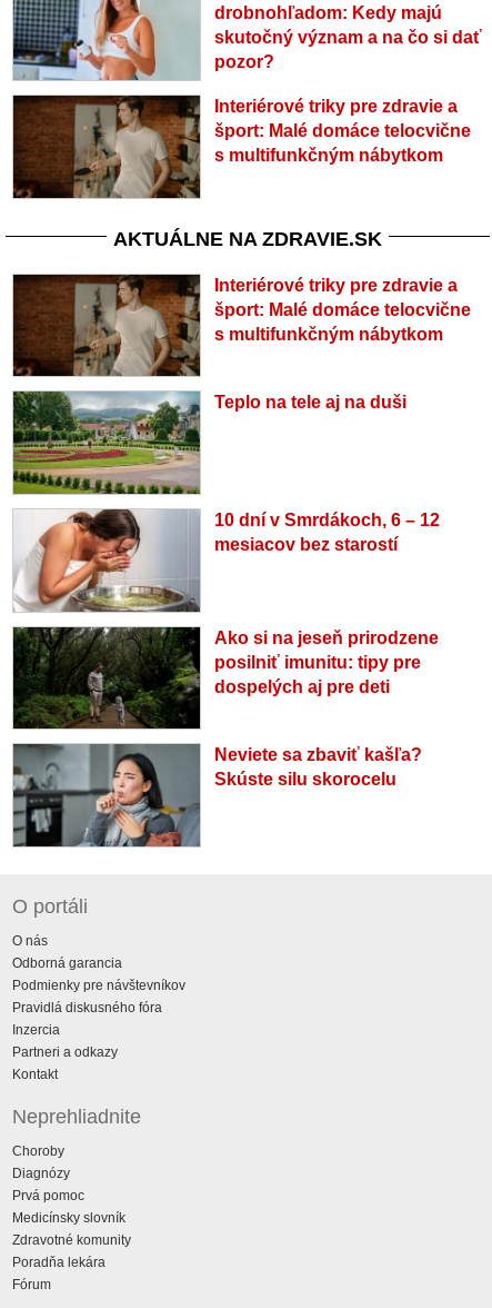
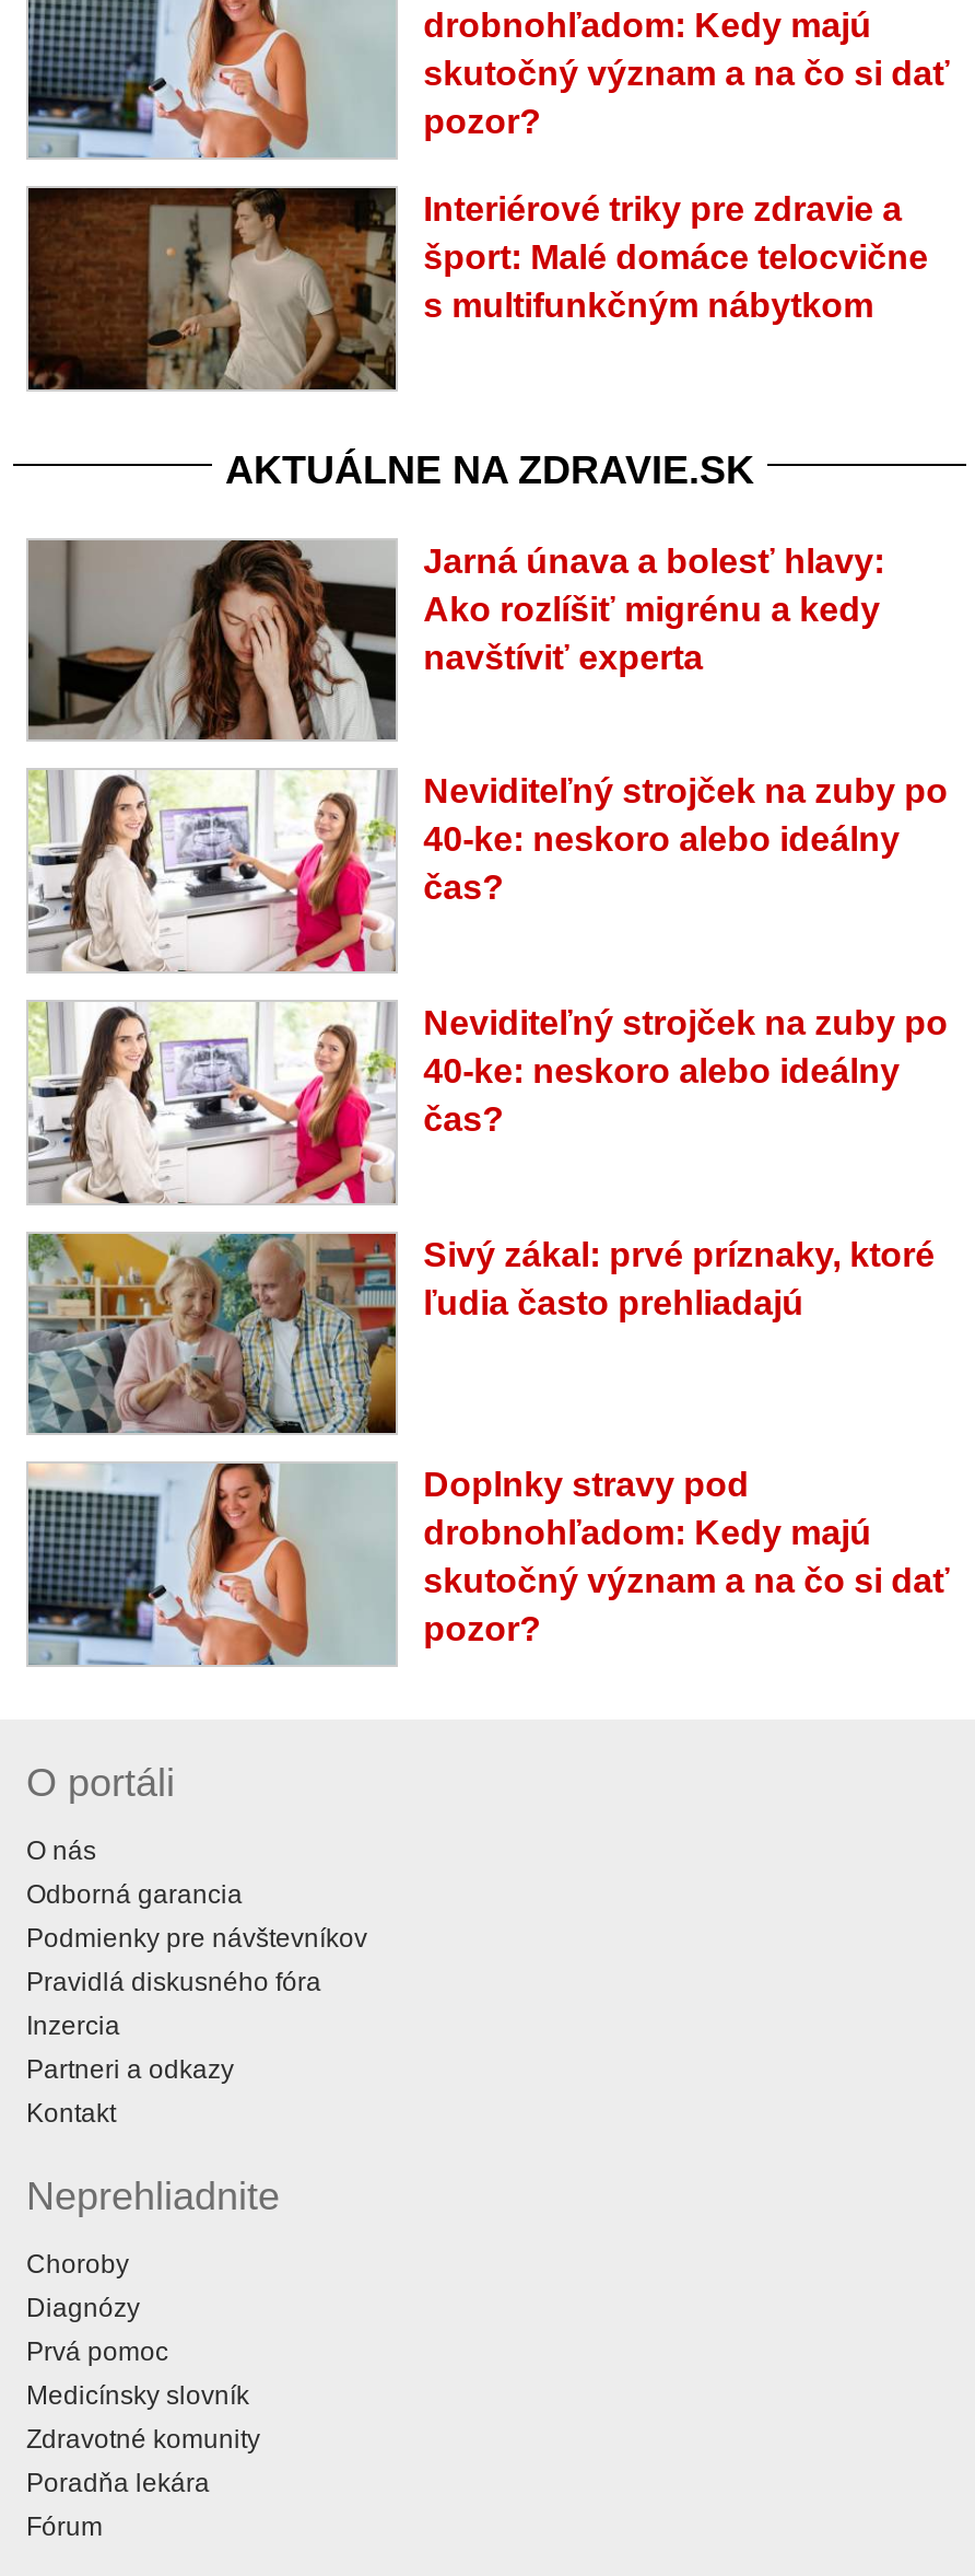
[13,274,471,377] [image] | Interiérové triky pre zdravie a | šport: Malé domáce telocvične | s multifunkčným nábytkom -> [26,538,885,742] [image] | Jarná únava a bolesť hlavy: | Ako rozlíšiť migrénu a kedy | navštíviť experta
[12,390,406,495] [image] | Teplo na tele aj na duši -> [26,768,948,974] [image] | Neviditeľný strojček na zuby po | 40-ke: neskoro alebo ideálny | čas?
[13,508,439,613] [image] | 10 dní v Smrdákoch, 6 – 12 | mesiacov bez starostí -> [26,1000,948,1205] [image] | Neviditeľný strojček na zuby po | 40-ke: neskoro alebo ideálny | čas?
[12,626,438,730] [image] | Ako si na jeseň prirodzene | posilniť imunitu: tipy pre | dospelých aj pre deti -> [26,1232,935,1435] [image] | Sivý zákal: prvé príznaky, ktoré | ľudia často prehliadajú
[12,743,422,848] [image] | Neviete sa zbaviť kašľa? | Skúste silu skorocelu -> [28,1464,950,1667] [image] | Doplnky stravy pod | drobnohľadom: Kedy majú | skutočný význam a na čo si dať | pozor?

